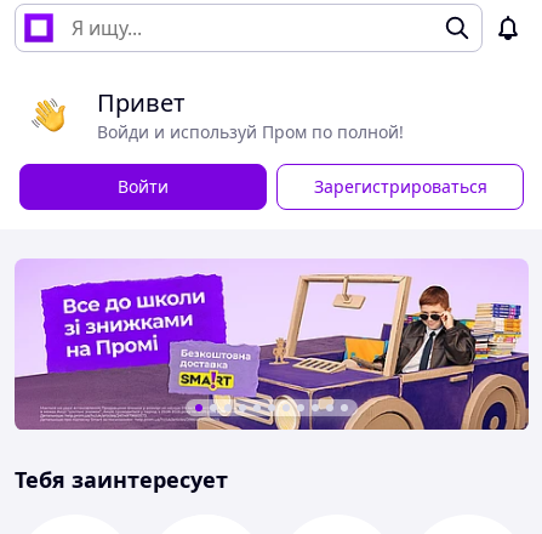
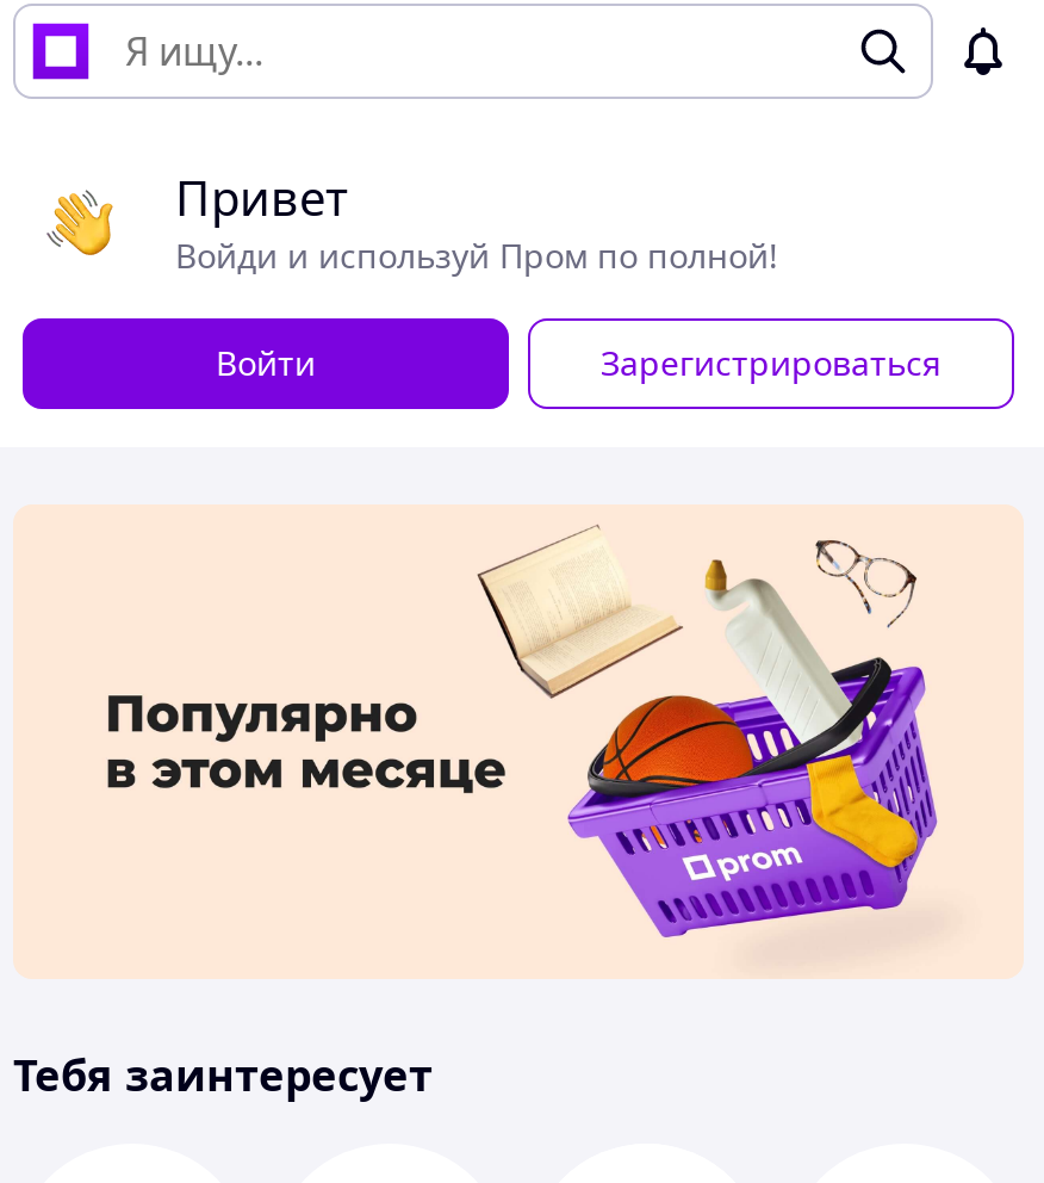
[13,259,530,431] [image] -> [15,507,1021,977] [image]

